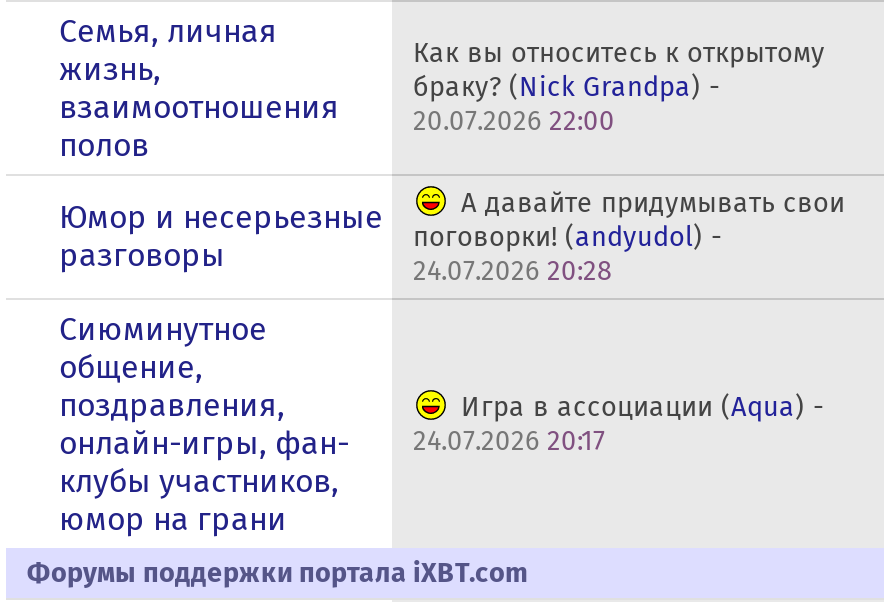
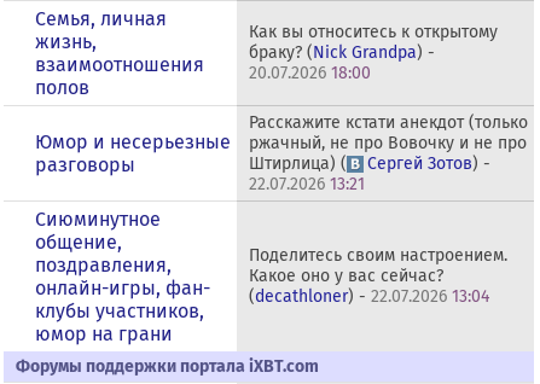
[413,104,615,138] 20.07.2026 22:00 -> [249,63,371,83] 20.07.2026 18:00
[413,186,845,288] А давайте придумывать свои | поговорки! (andyudol) - | 24.07.2026 20:28 -> [249,112,529,194] Расскажите кстати анекдот (только | ржачный, не про Вовочку и не про | Штирлица) ( | Сергей Зотов) - | 22.07.2026 13:21
[413,390,825,458] Игра в ассоциации (Aqua) - | 24.07.2026 20:17 -> [249,245,508,307] Поделитесь своим настроением. | Какое оно у вас сейчас? | (decathloner) - 22.07.2026 13:04

